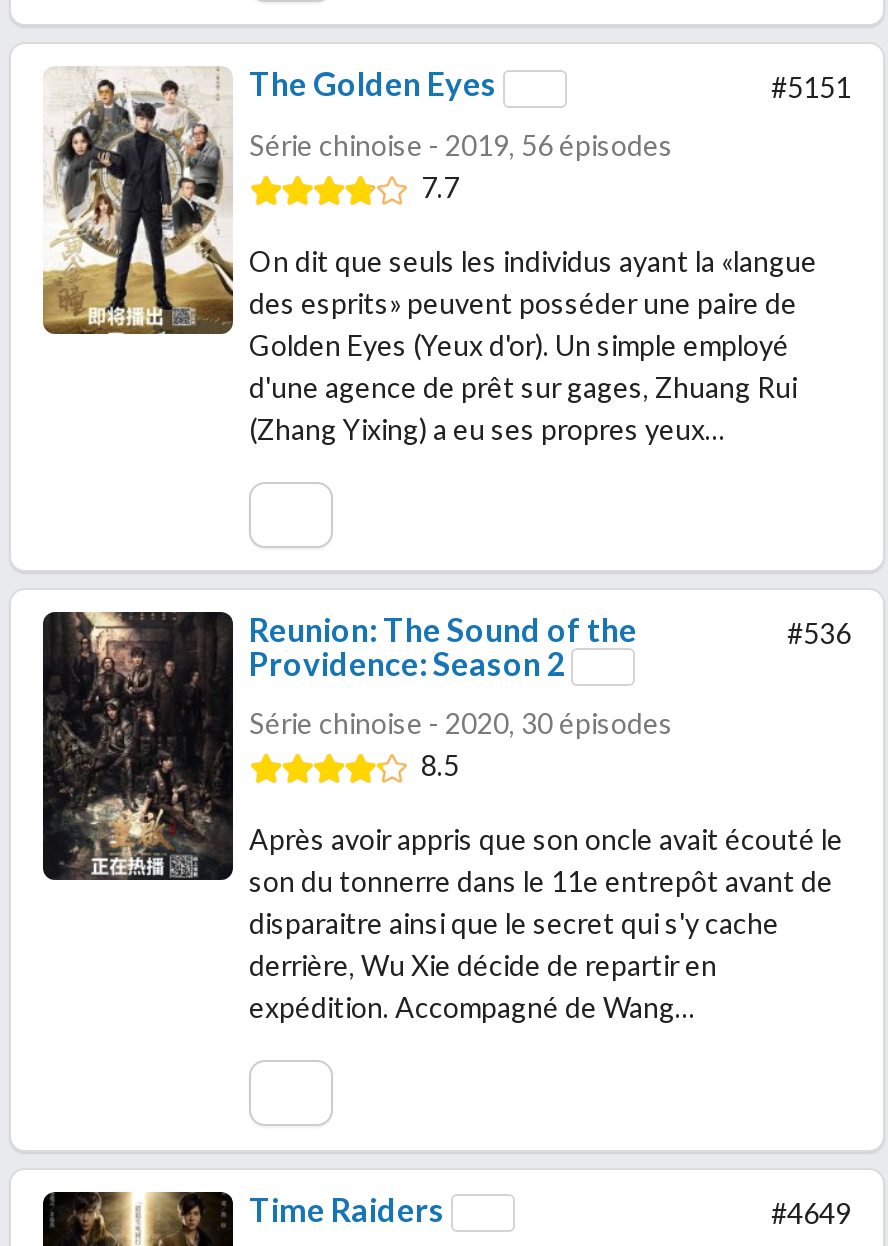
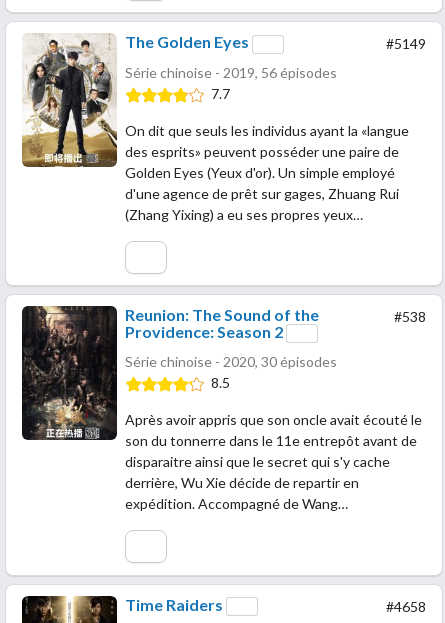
[771,71,851,105] #5151 -> [386,35,426,52] #5149
[787,616,851,650] #536 -> [394,308,426,325] #538
[771,1196,851,1230] #4649 -> [386,598,426,615] #4658

